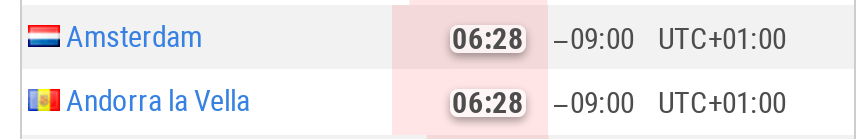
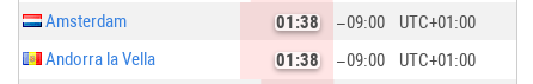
[452,21,524,57] 06:28 -> [276,12,319,33] 01:38
[452,86,524,122] 06:28 -> [276,50,319,71] 01:38

